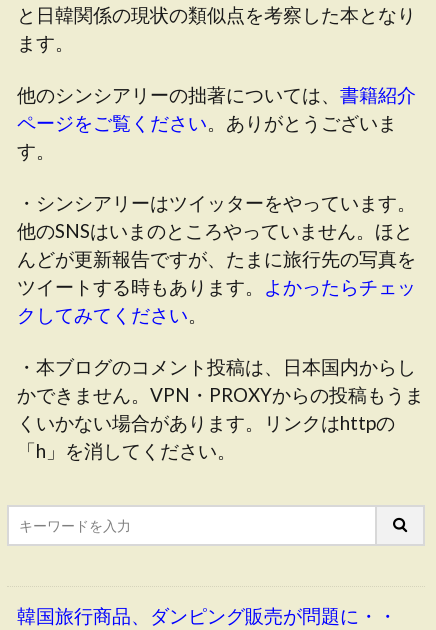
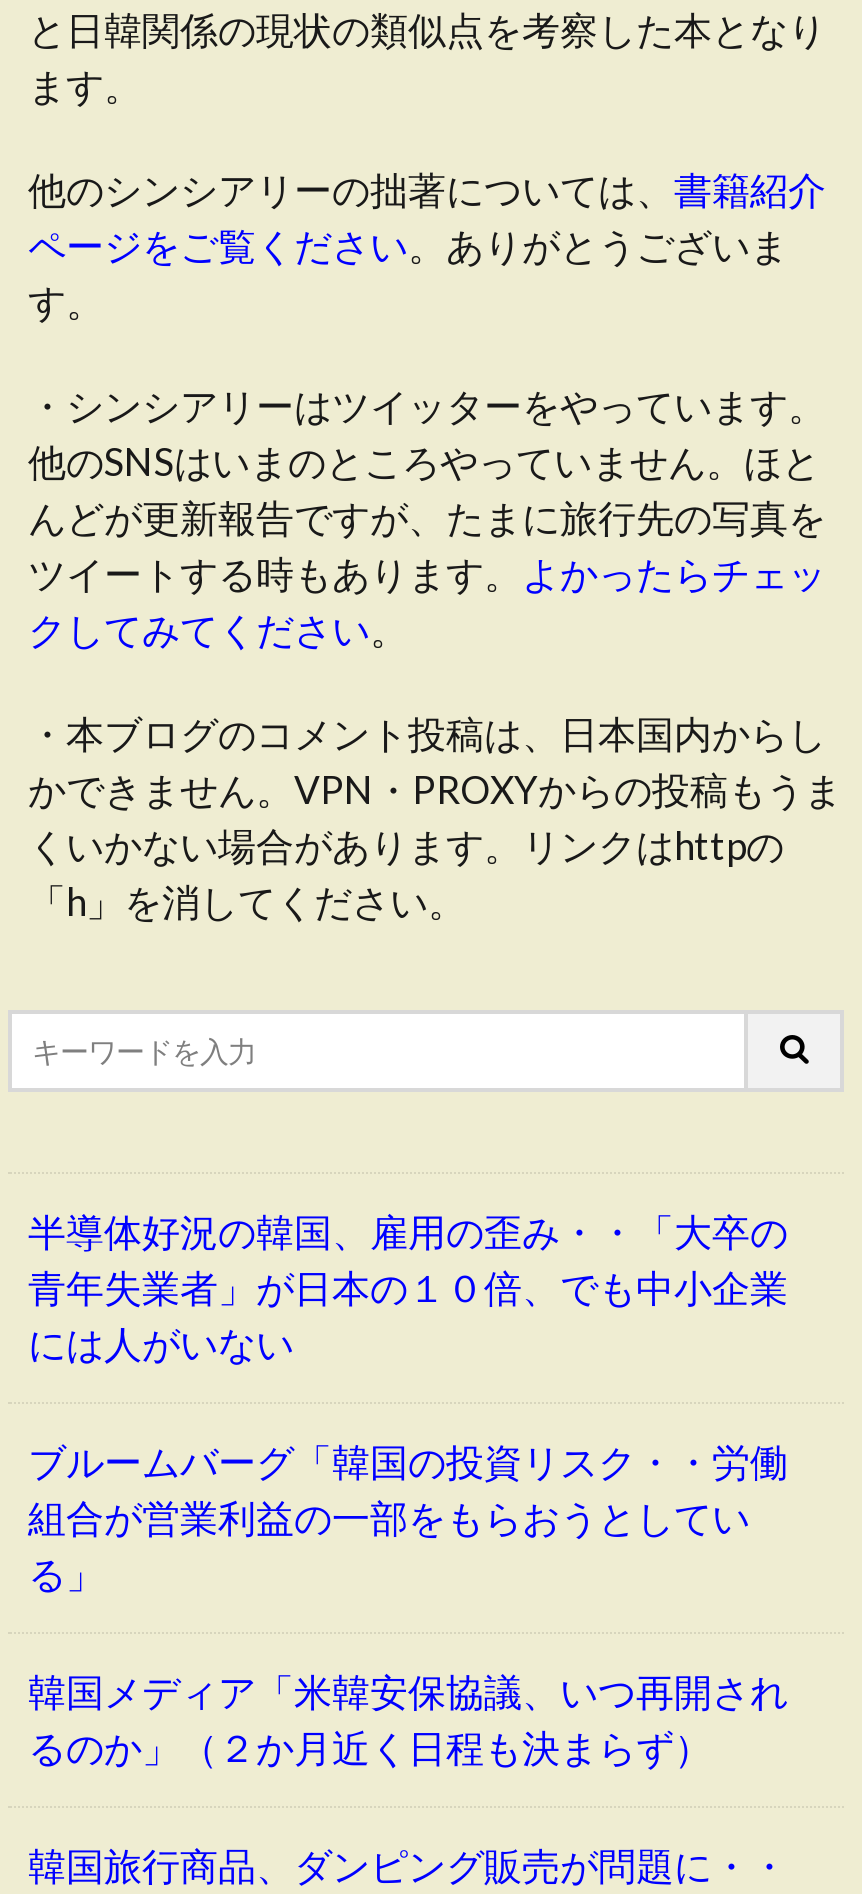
none -> [28,1208,788,1770] 半導体好況の韓国、雇用の歪み・・「大卒の | 青年失業者」が日本の１０倍、でも中小企業 | には人がいない | ブルームバーグ「韓国の投資リスク・・労働 | 組合が営業利益の一部をもらおうとしてい | る」 | 韓国メディア「米韓安保協議、いつ再開され | るのか」（２か月近く日程も決まらず）

